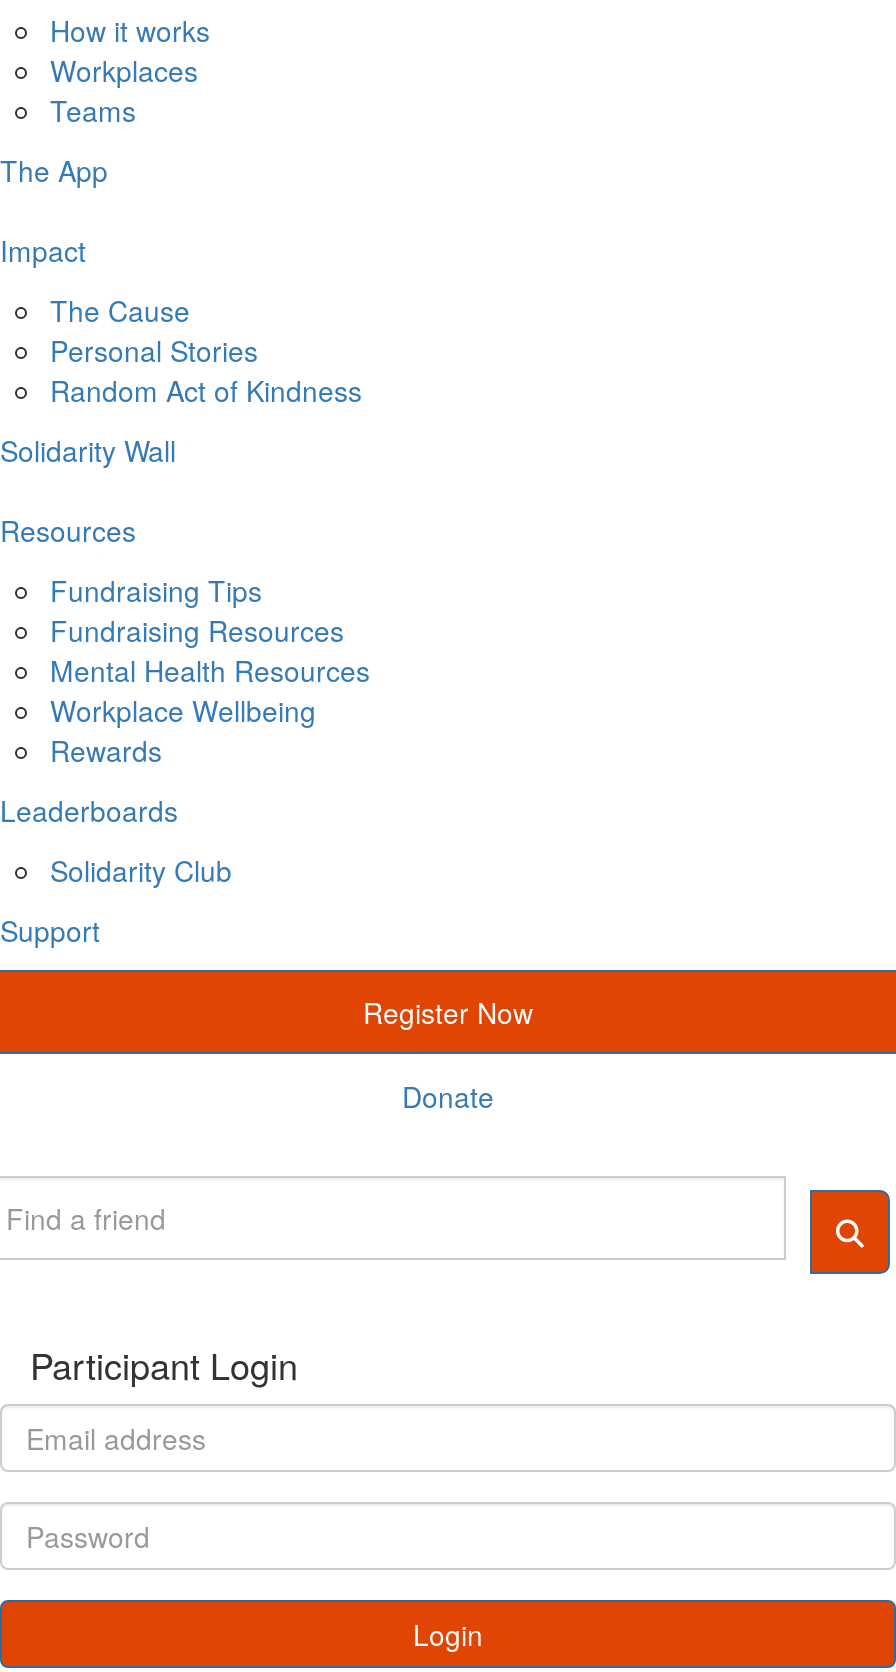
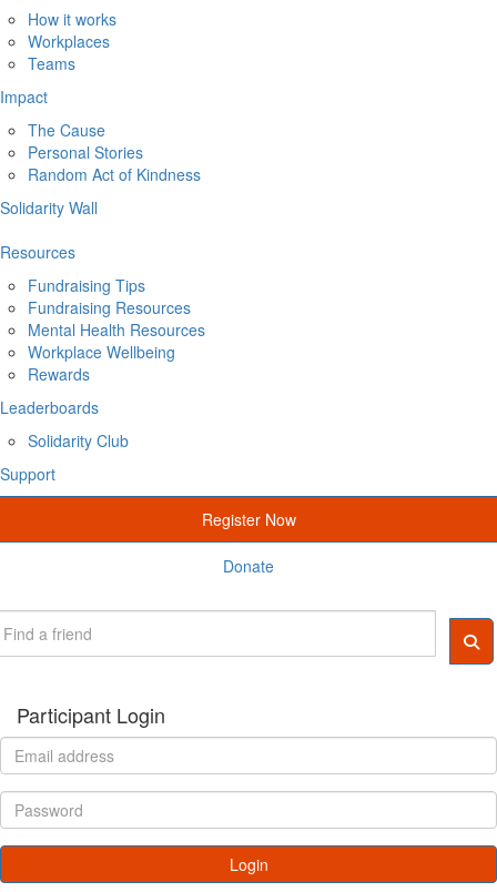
[0,149,108,189] The App -> none

